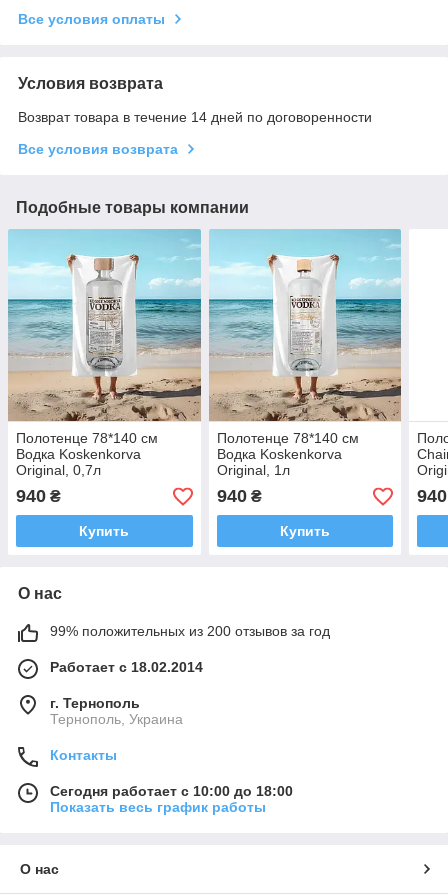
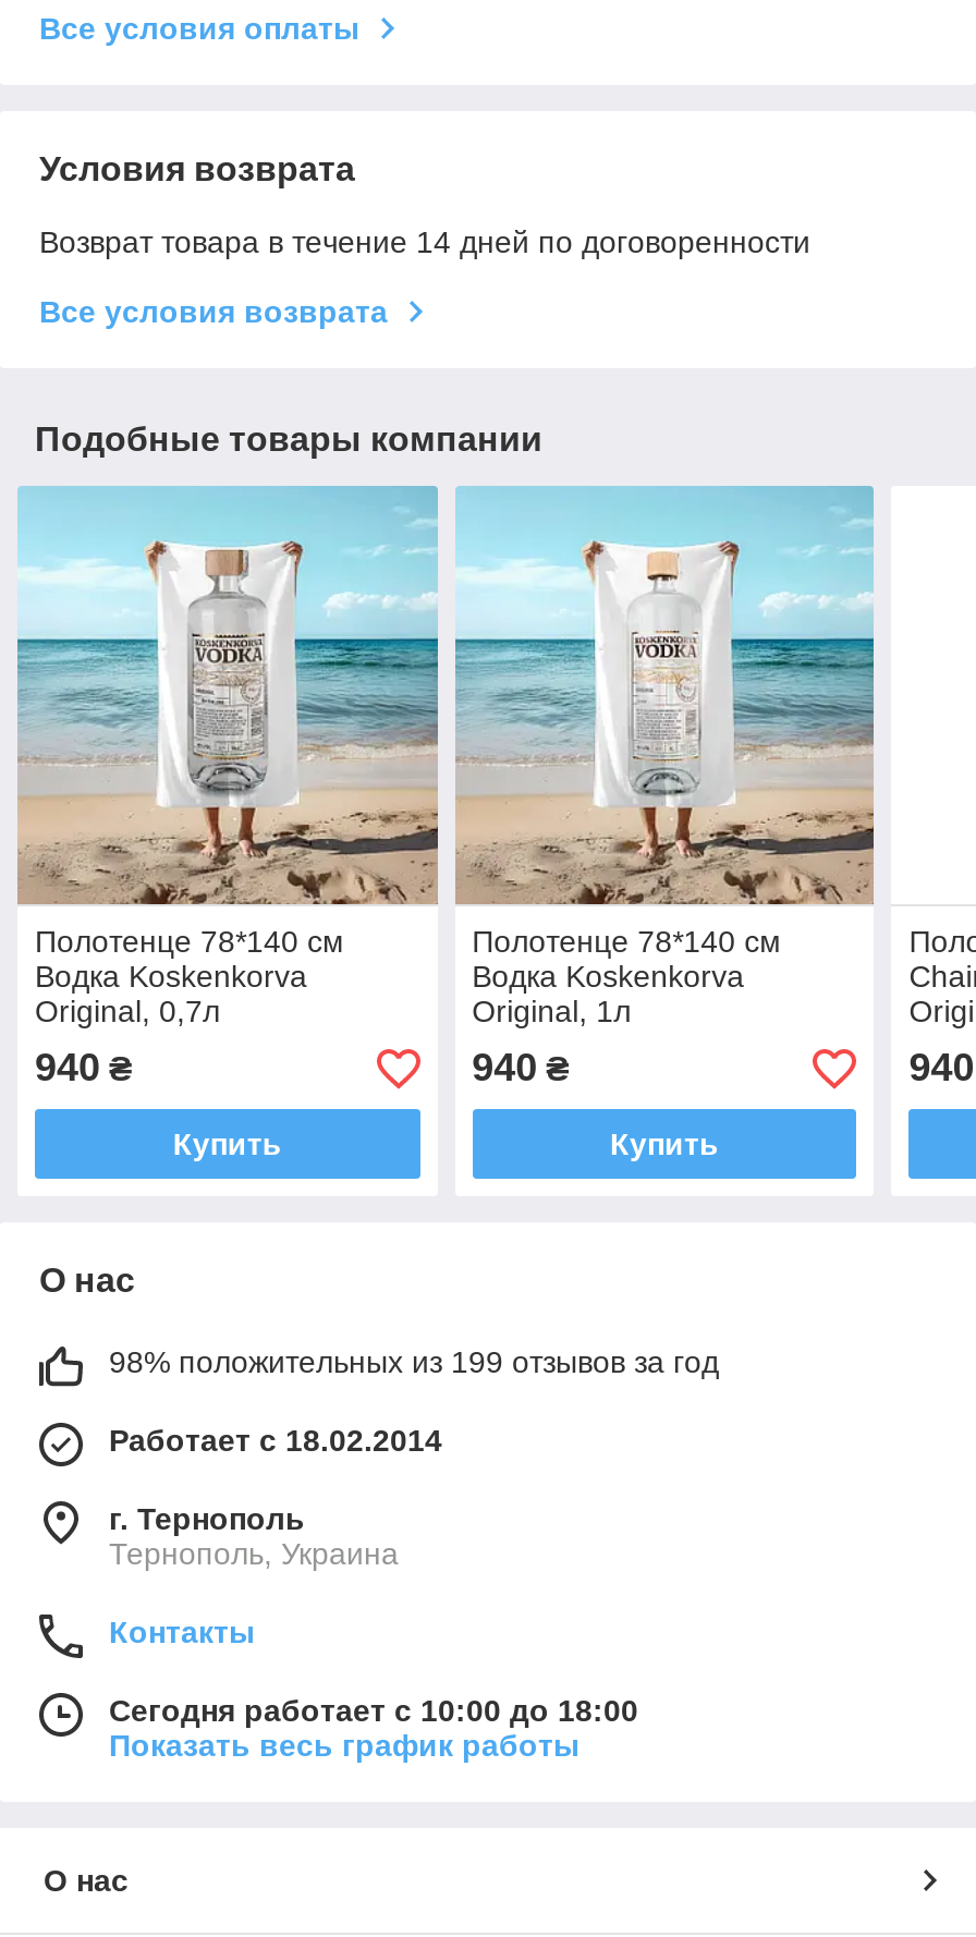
[50,623,330,639] 99% положительных из 200 отзывов за год -> [109,1345,719,1380] 98% положительных из 199 отзывов за год

